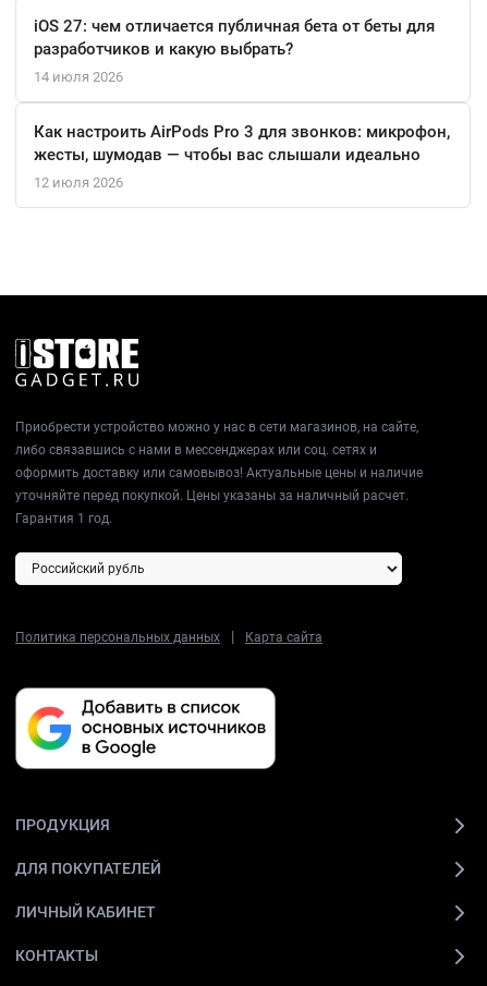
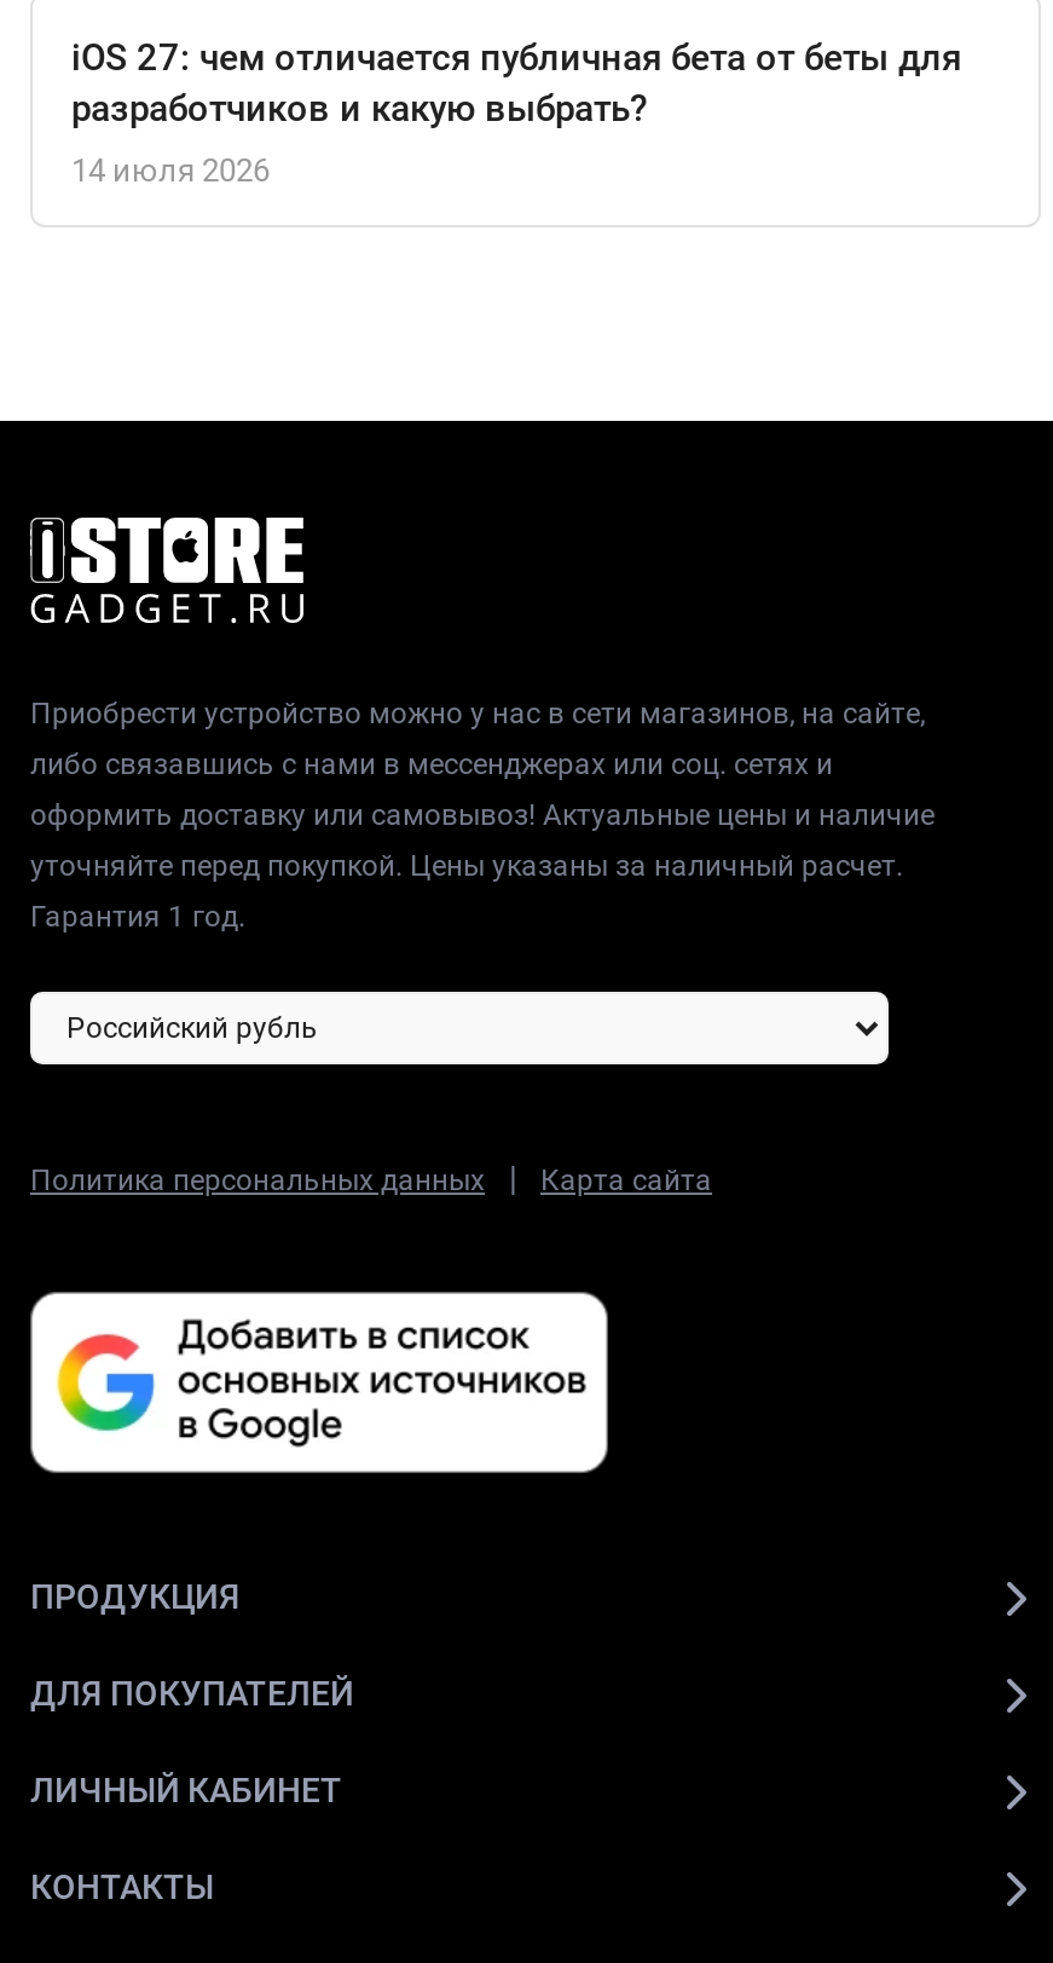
[34,121,450,190] Как настроить AirPods Pro 3 для звонков: микрофон, | жесты, шумодав — чтобы вас слышали идеально | 12 июля 2026 -> none

